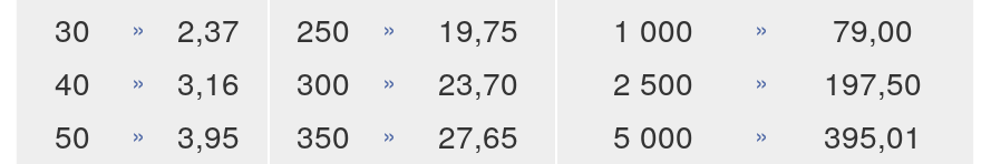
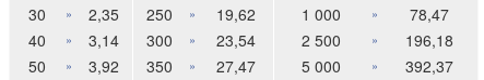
[177,7,240,51] 2,37 -> [88,3,119,25] 2,35
[438,7,518,51] 19,75 -> [216,3,255,25] 19,62
[833,7,913,51] 79,00 -> [409,3,448,25] 78,47
[177,60,240,104] 3,16 -> [88,29,119,51] 3,14
[438,60,518,104] 23,70 -> [216,29,255,51] 23,54
[824,60,922,104] 197,50 -> [405,29,453,51] 196,18
[177,113,240,157] 3,95 -> [88,55,119,77] 3,92
[438,113,518,157] 27,65 -> [216,55,255,77] 27,47
[824,113,922,157] 395,01 -> [405,55,453,77] 392,37

